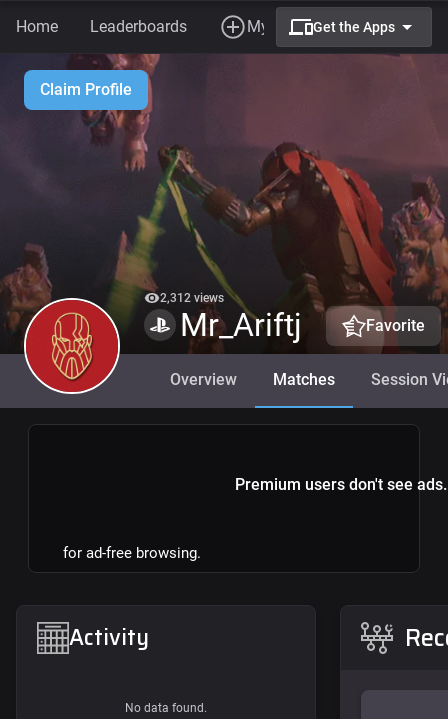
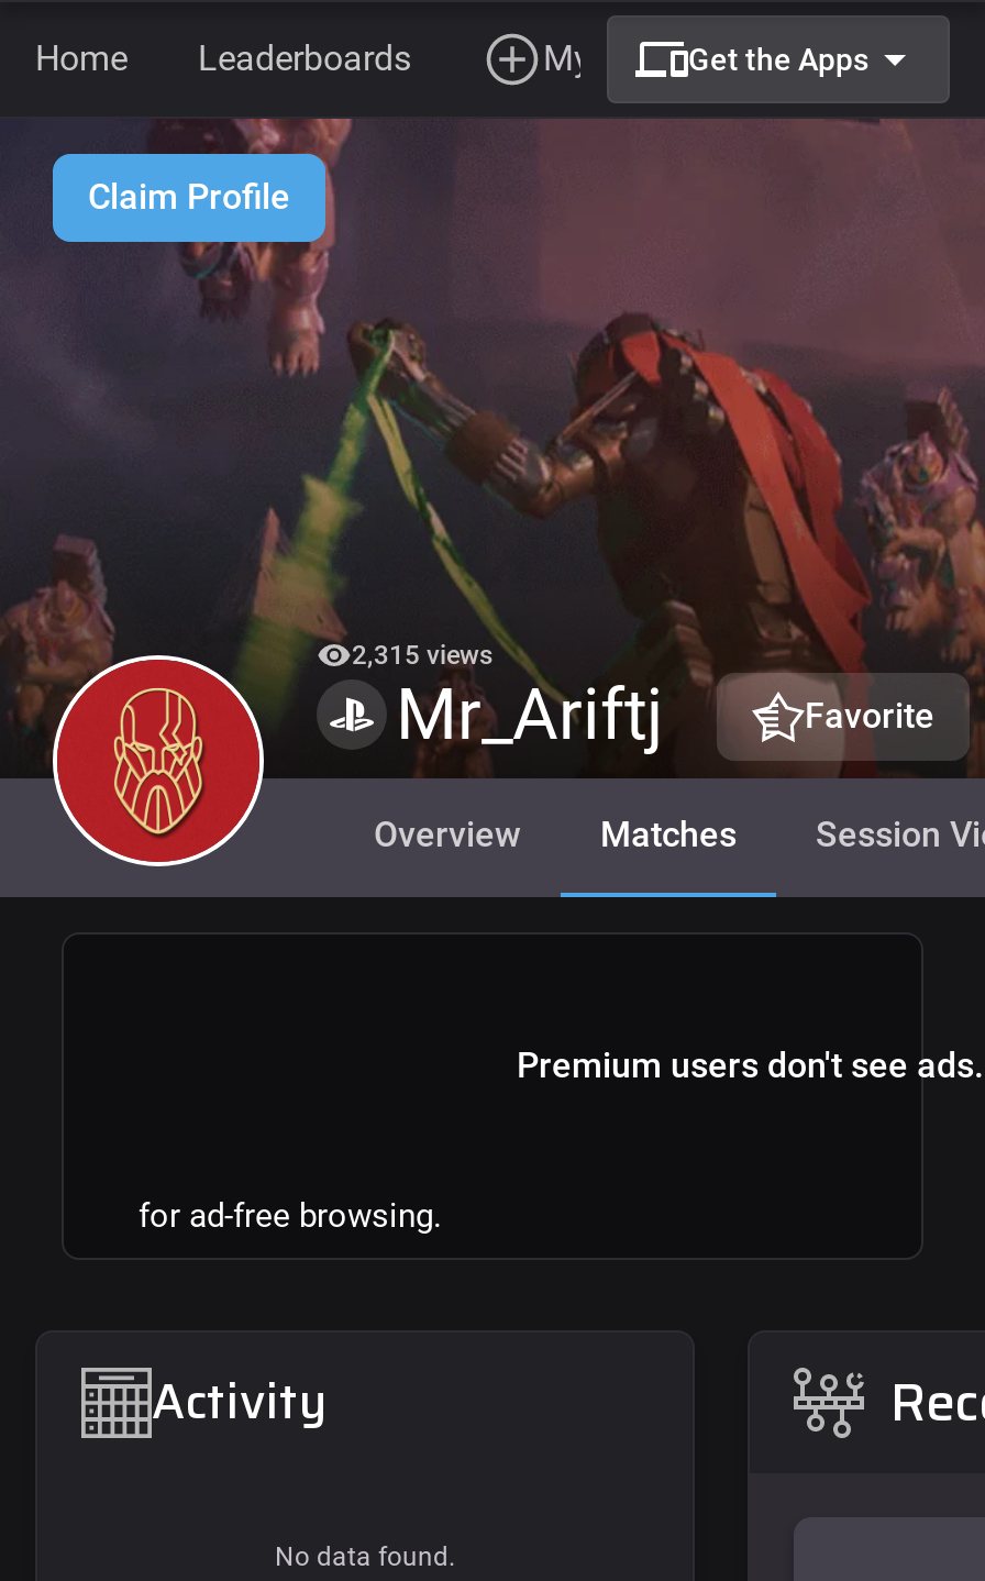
[160,291,224,305] 2,312 views -> [352,640,492,671] 2,315 views

